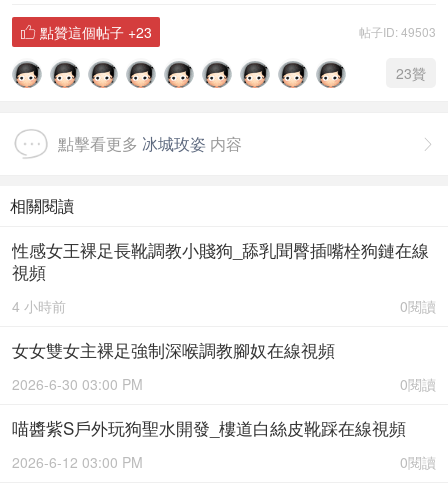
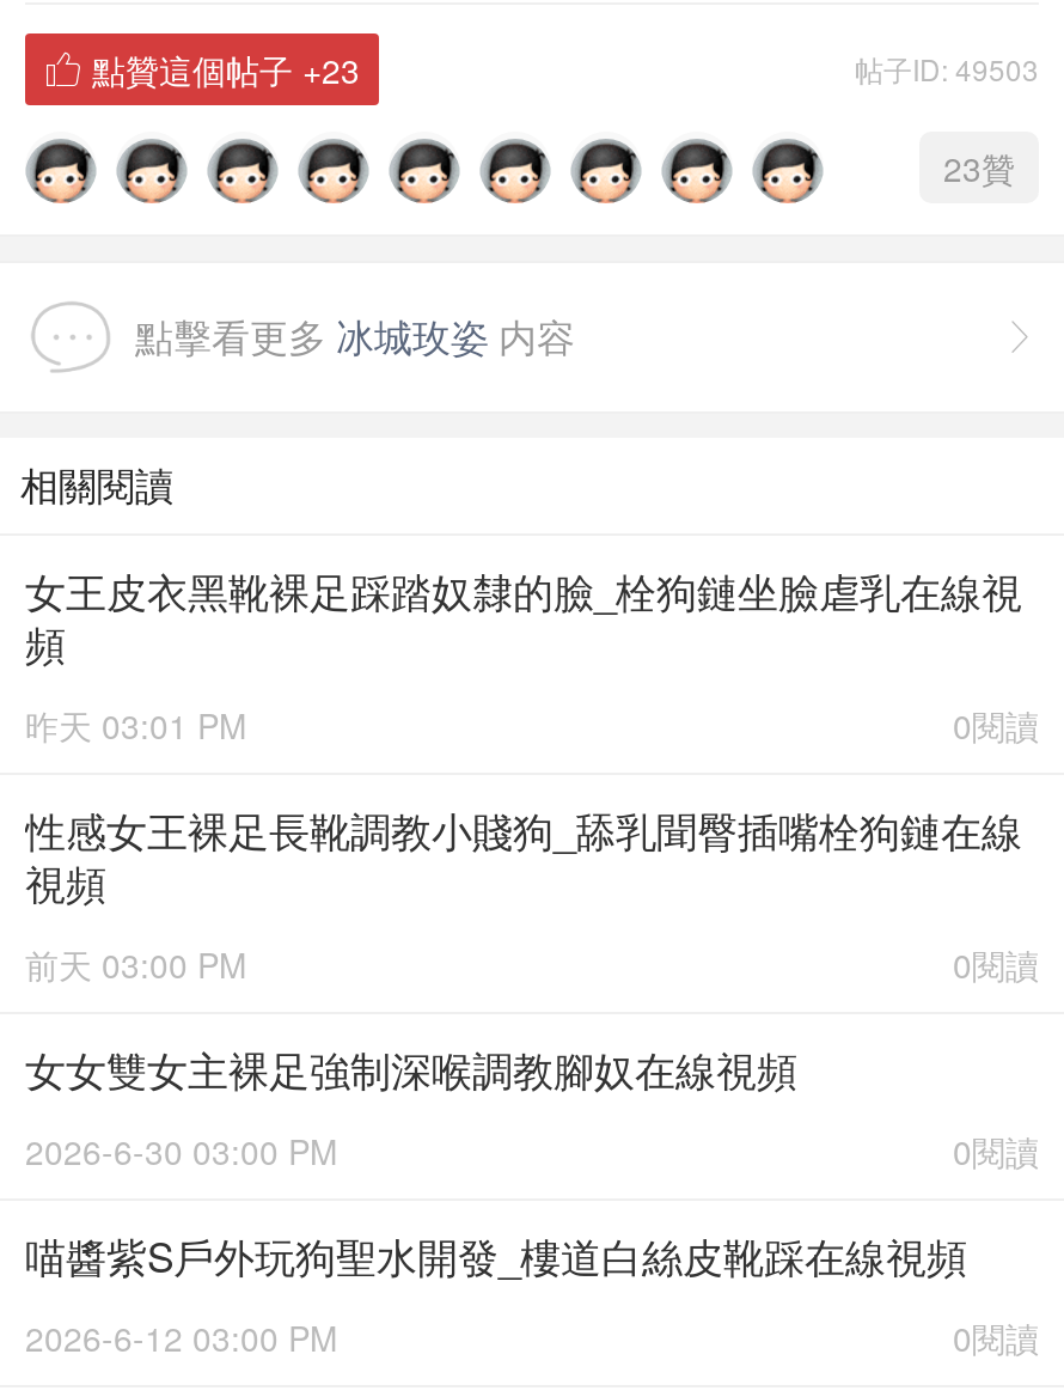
none -> [25,560,1039,749] 女王皮衣黑靴裸足踩踏奴隸的臉_栓狗鏈坐臉虐乳在線視 | 頻 | 0閱讀 | 昨天 03:01 PM
[12,296,66,316] 4 小時前 -> [25,940,247,988] 前天 03:00 PM

